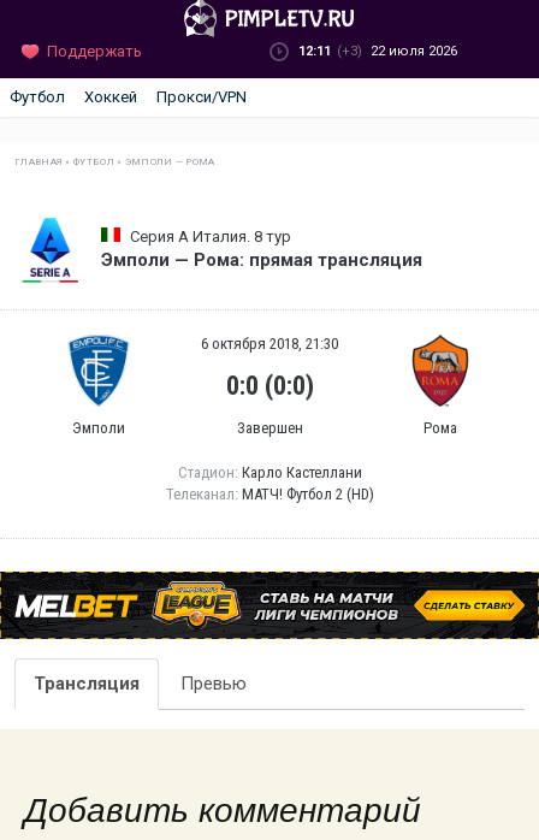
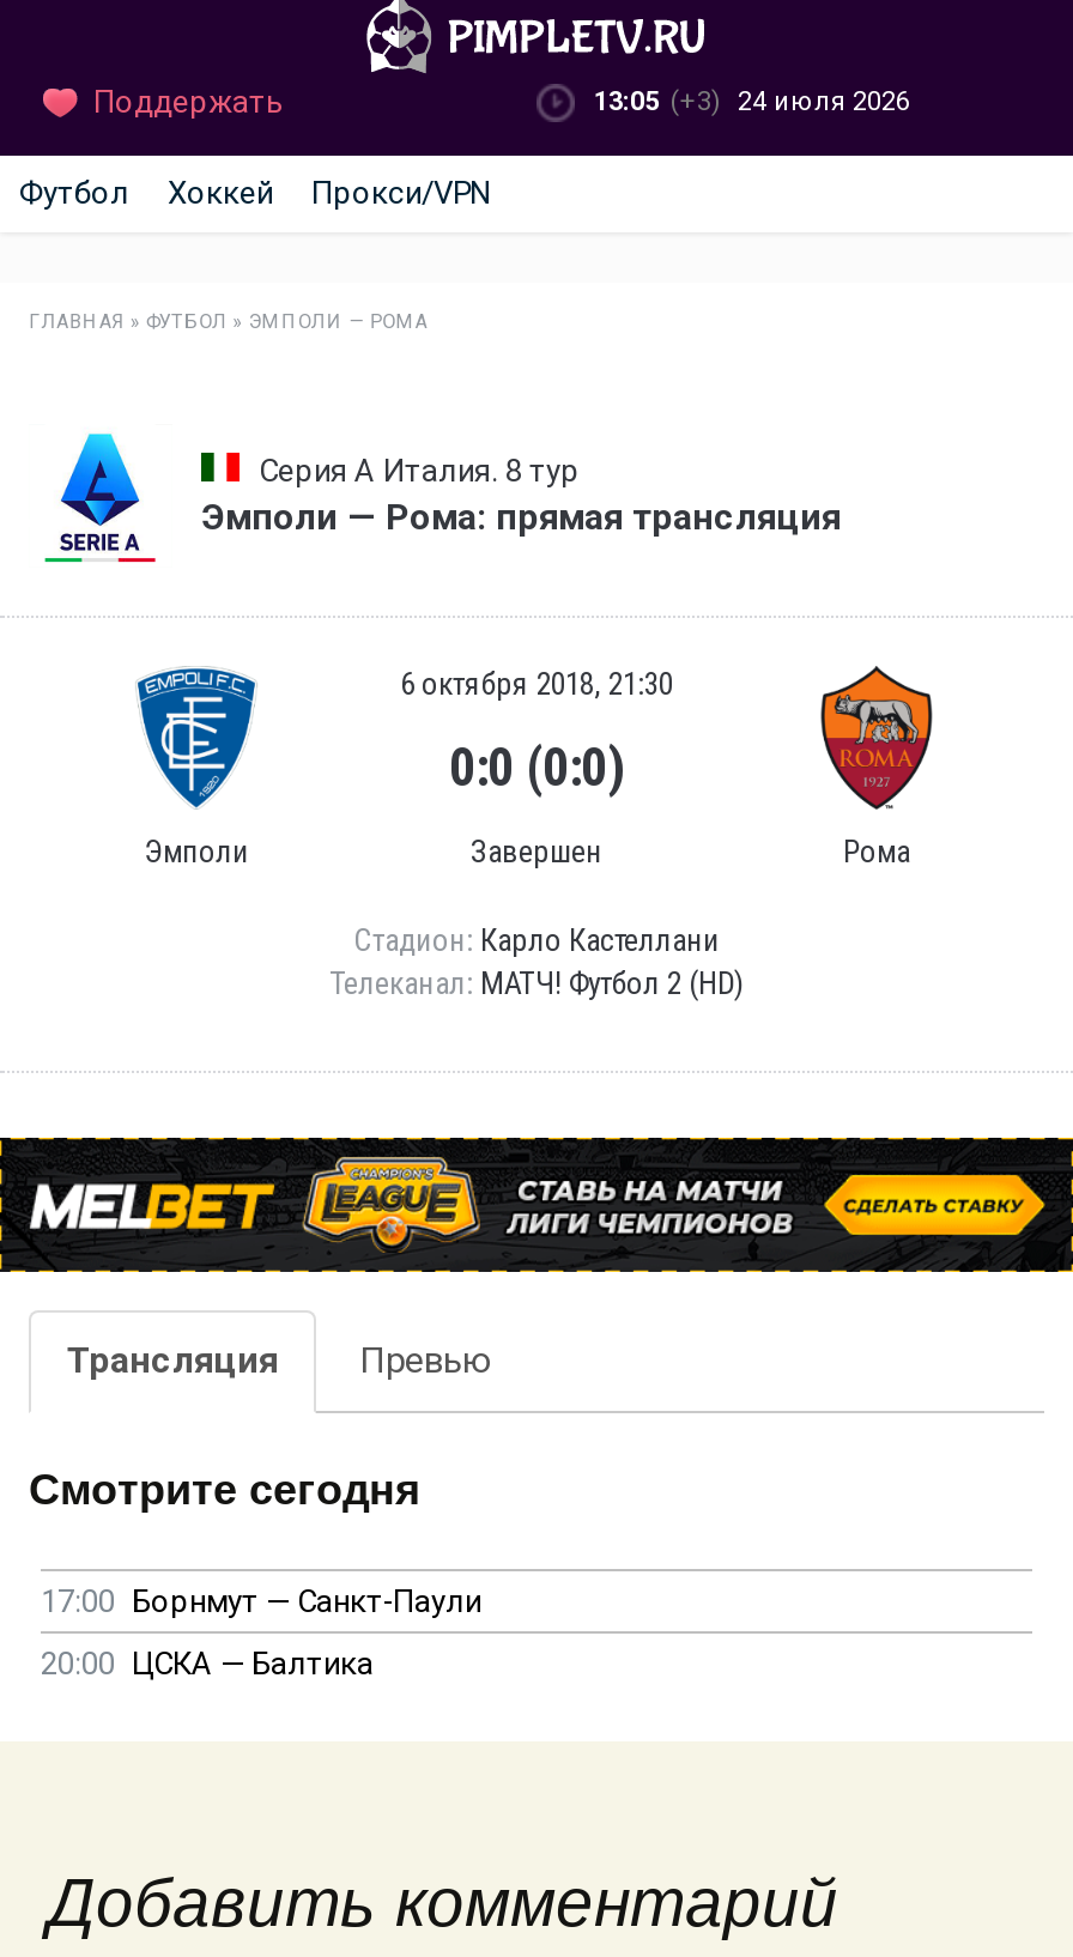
[298,43,457,59] 12:11 (+3) 22 июля 2026 -> [594,86,910,117] 13:05 (+3) 24 июля 2026
none -> [29,1466,481,1682] Смотрите сегодня | 17:00 Борнмут — Санкт-Паули | 20:00 ЦСКА — Балтика

